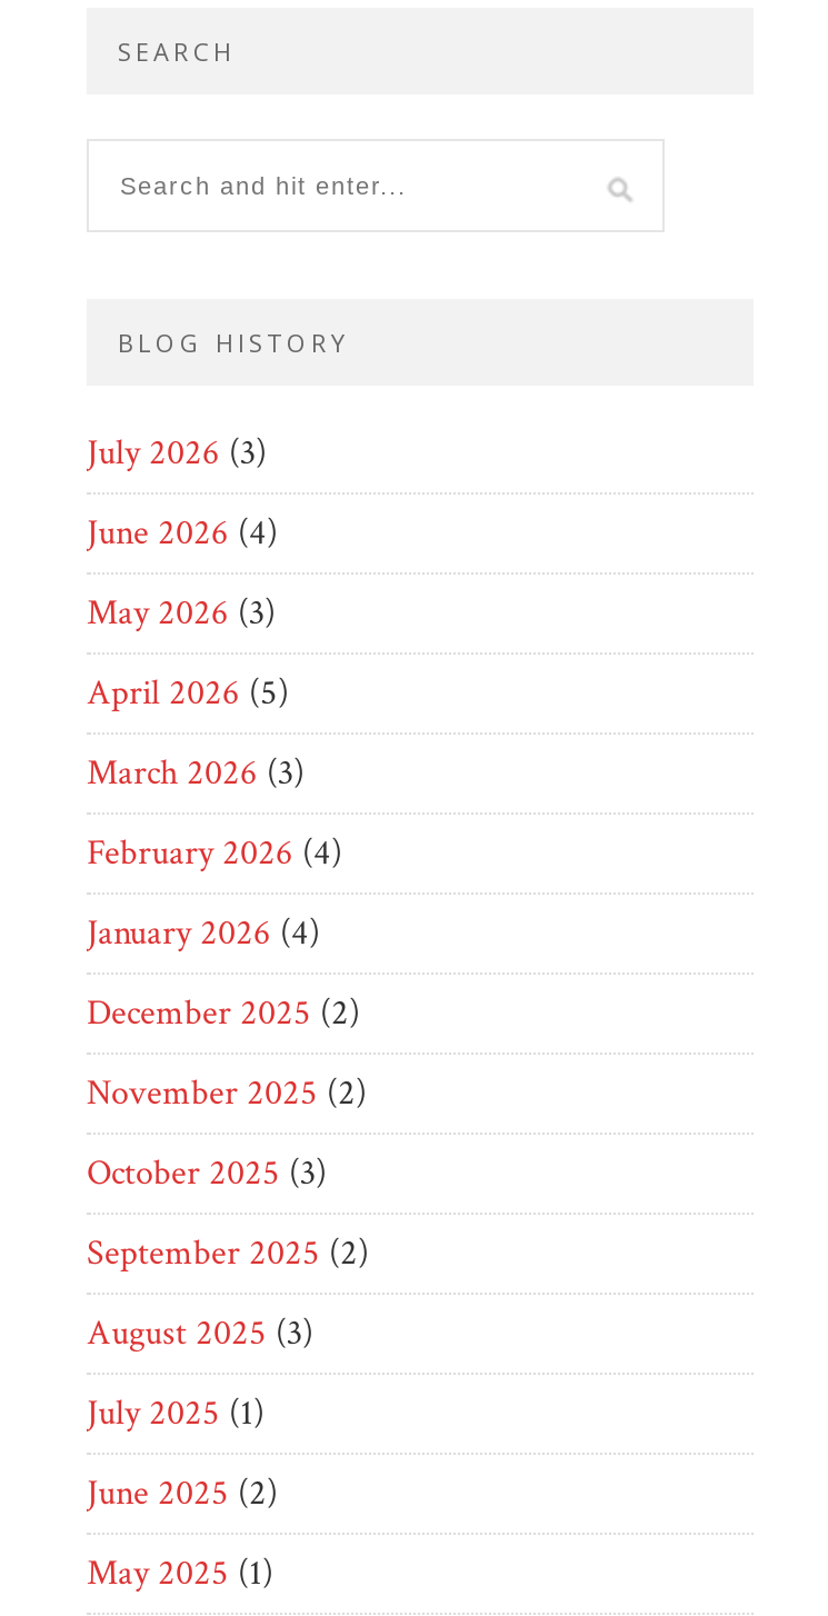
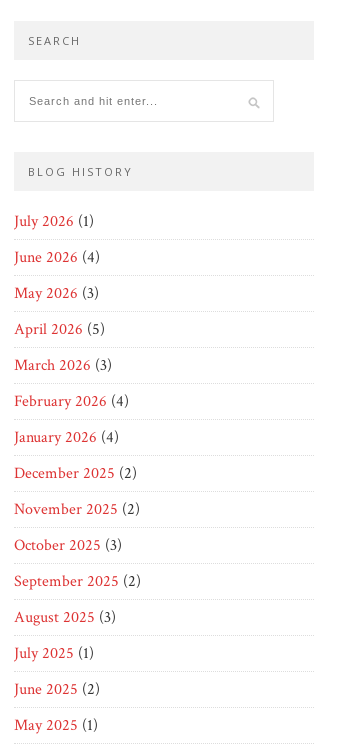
[87,431,267,477] July 2026 (3) -> [14,211,94,232] July 2026 (1)

